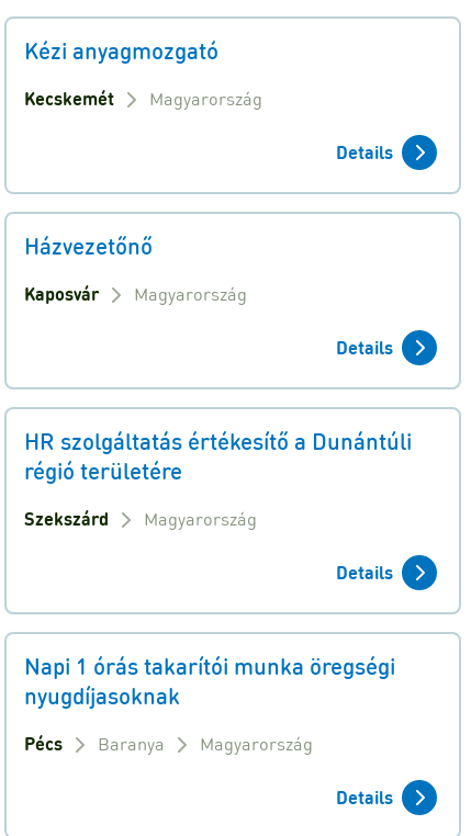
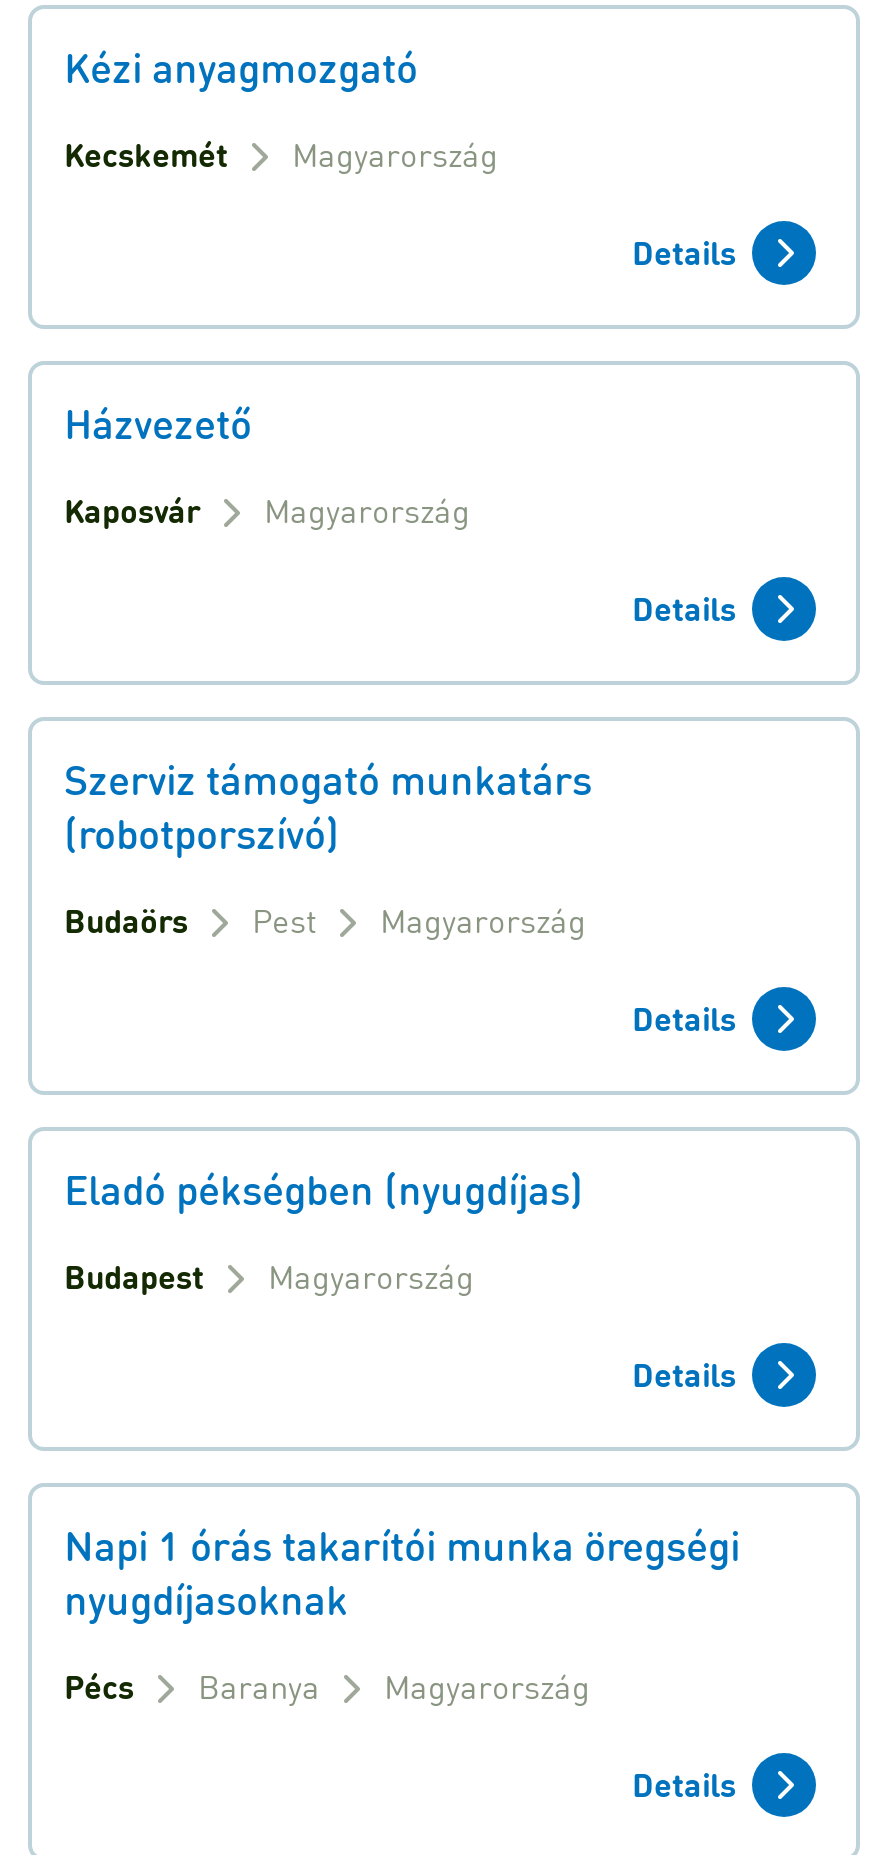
[24,231,153,260] Házvezetőnő -> [64,397,252,449] Házvezető
[24,427,412,530] HR szolgáltatás értékesítő a Dunántúli | régió területére | Szekszárd -> [64,753,736,1297] Szerviz támogató munkatárs | (robotporszívó) | Budaörs | Pest | Magyarország | Details | Eladó pékségben (nyugdíjas) | Budapest

